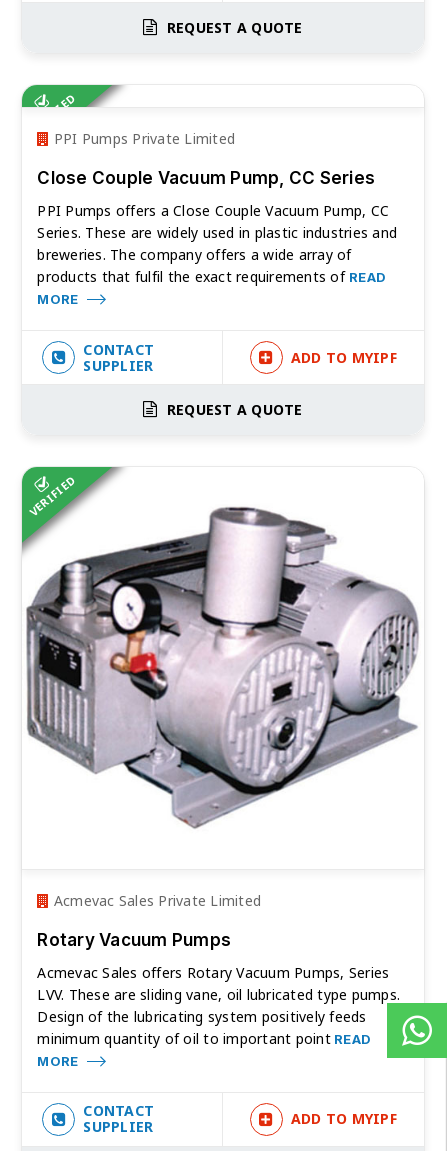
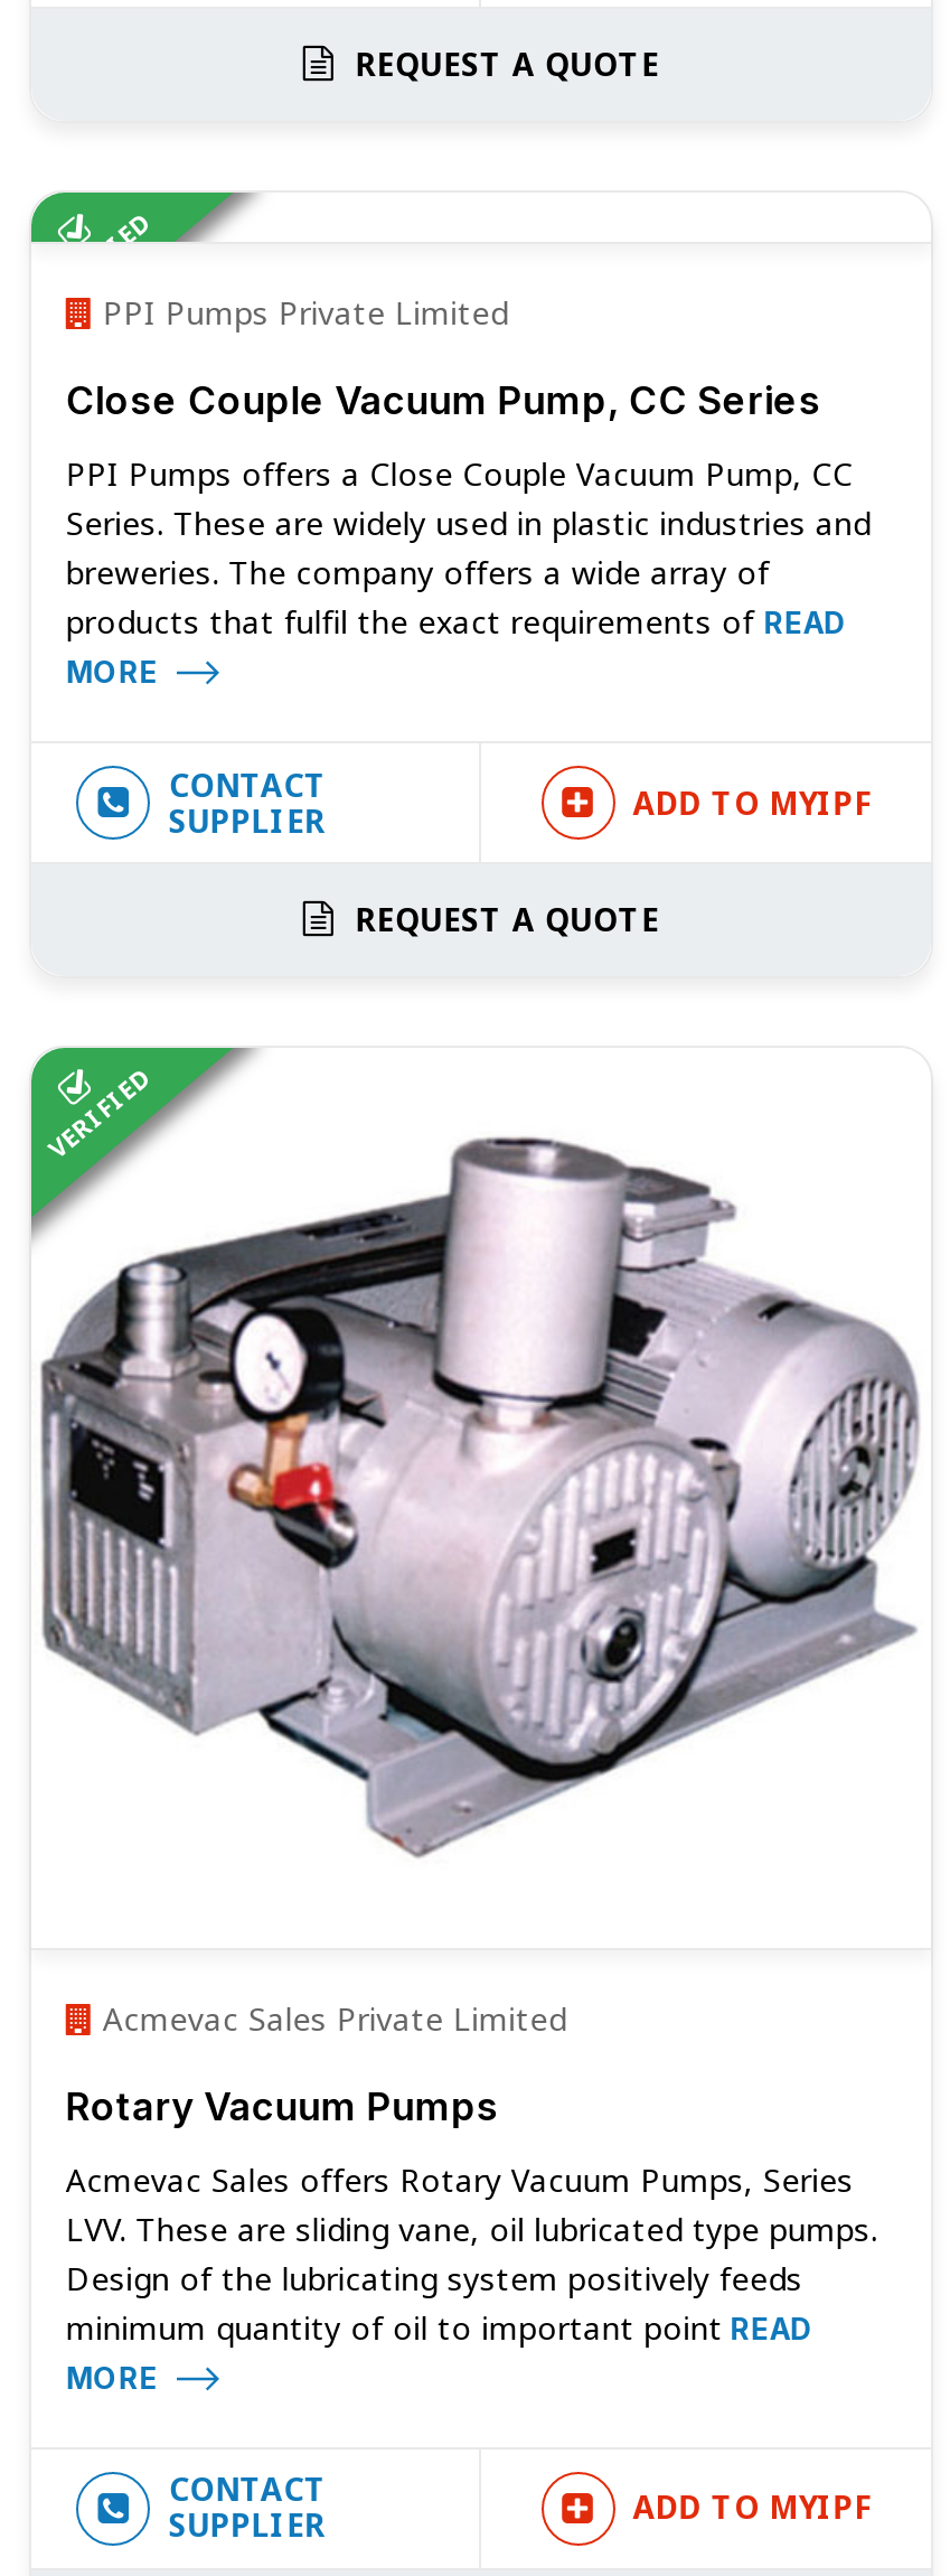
[386,1002,444,1060] [image] -> none

